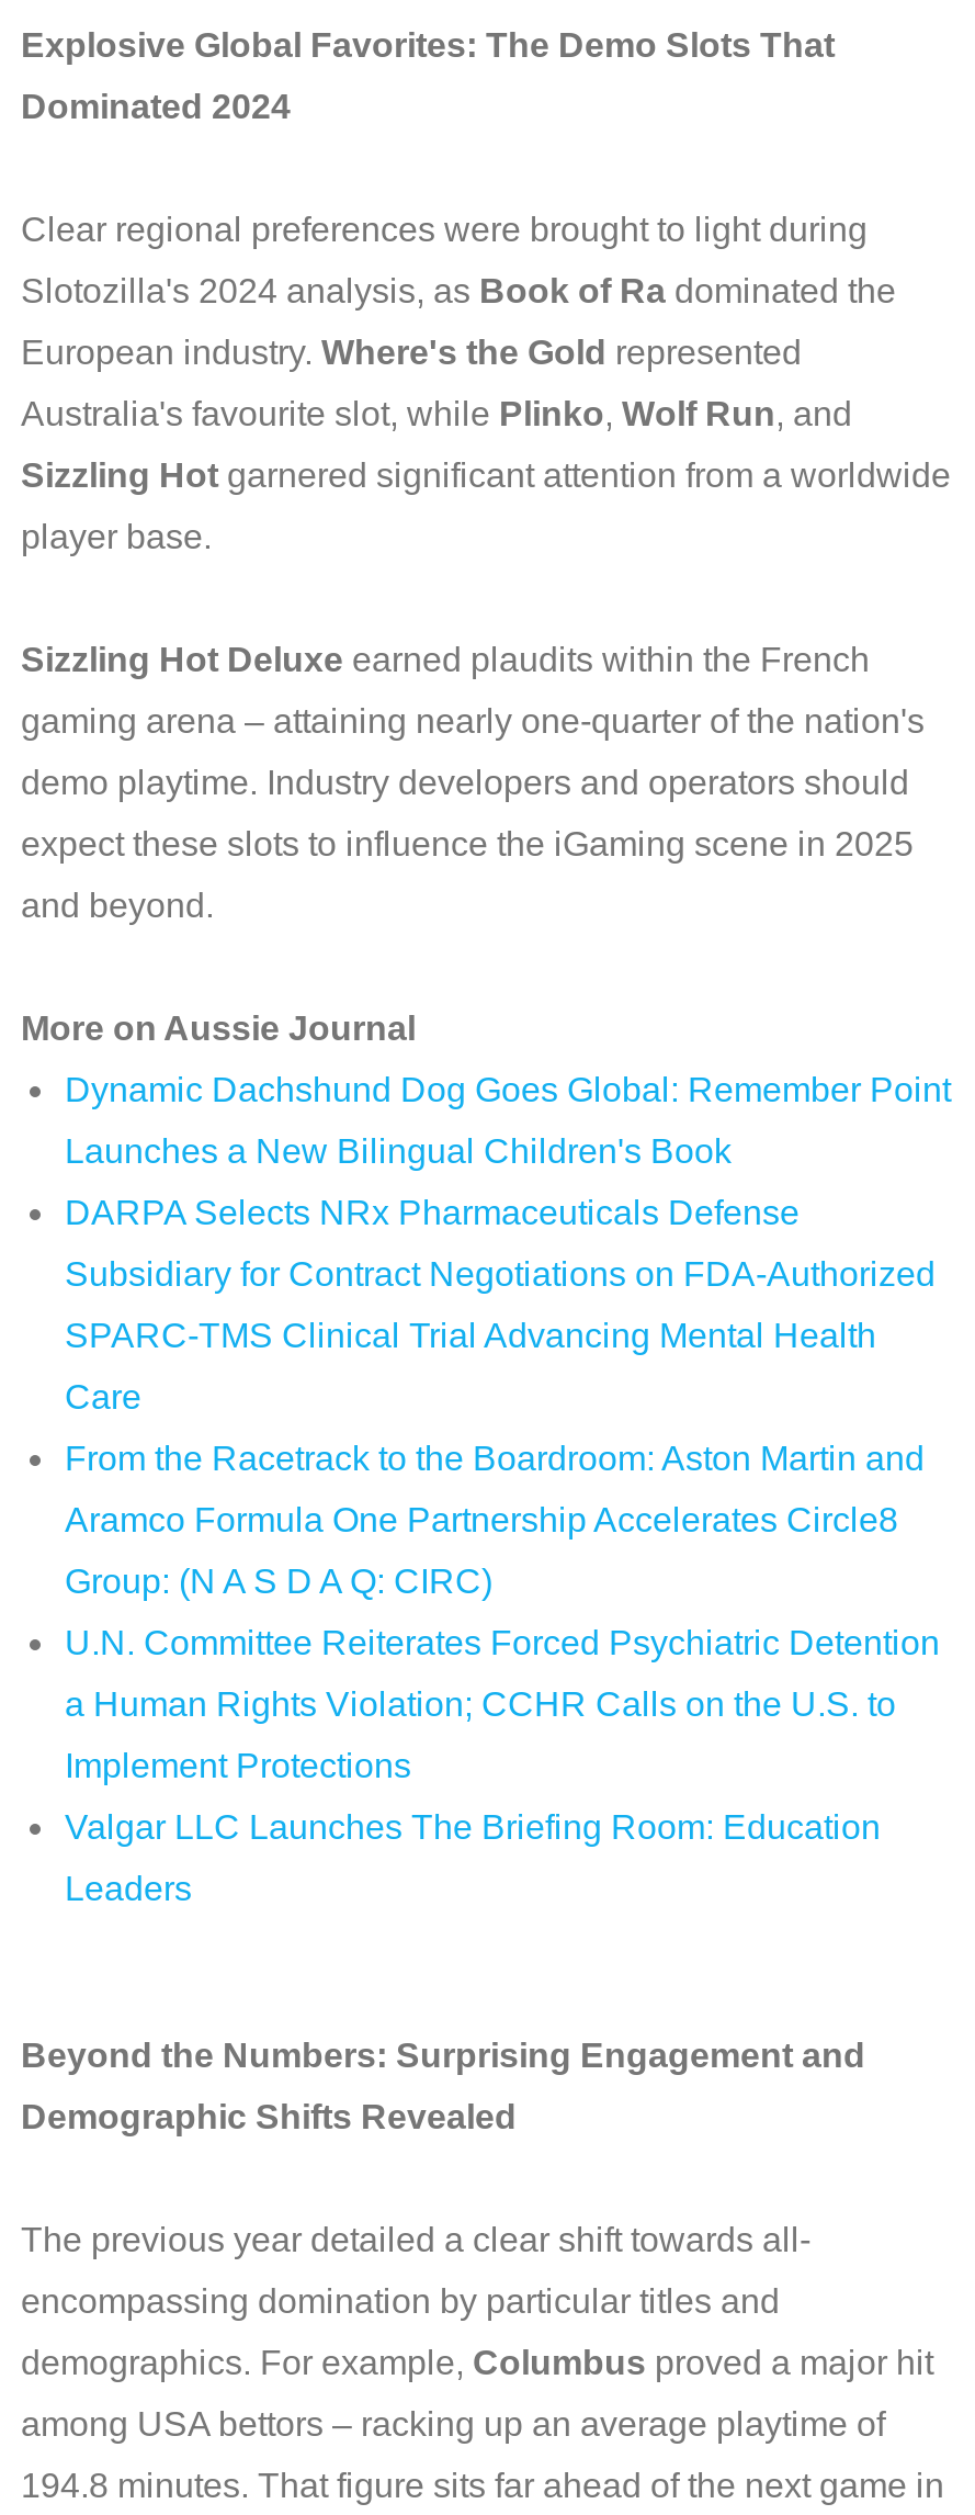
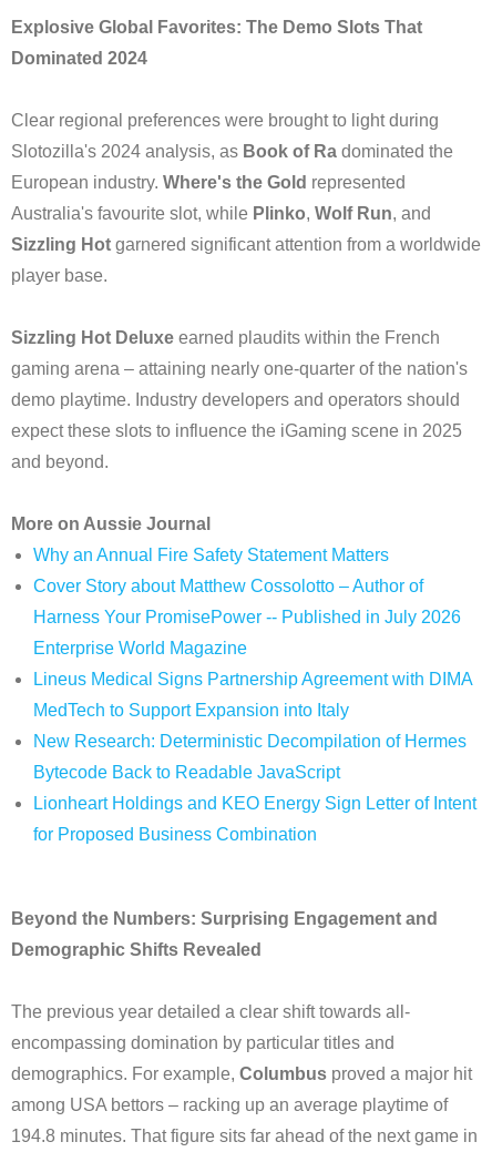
[65,1071,951,1907] Dynamic Dachshund Dog Goes Global: Remember Point | Launches a New Bilingual Children's Book | DARPA Selects NRx Pharmaceuticals Defense | Subsidiary for Contract Negotiations on FDA-Authorized | SPARC-TMS Clinical Trial Advancing Mental Health | Care | From the Racetrack to the Boardroom: Aston Martin and | Aramco Formula One Partnership Accelerates Circle8 | Group: (N A S D A Q: CIRC) | U.N. Committee Reiterates Forced Psychiatric Detention | a Human Rights Violation; CCHR Calls on the U.S. to | Implement Protections | Valgar LLC Launches The Briefing Room: Education | Leaders -> [33,546,476,844] Why an Annual Fire Safety Statement Matters | Cover Story about Matthew Cossolotto – Author of | Harness Your PromisePower -- Published in July 2026 | Enterprise World Magazine | Lineus Medical Signs Partnership Agreement with DIMA | MedTech to Support Expansion into Italy | New Research: Deterministic Decompilation of Hermes | Bytecode Back to Readable JavaScript | Lionheart Holdings and KEO Energy Sign Letter of Intent | for Proposed Business Combination

